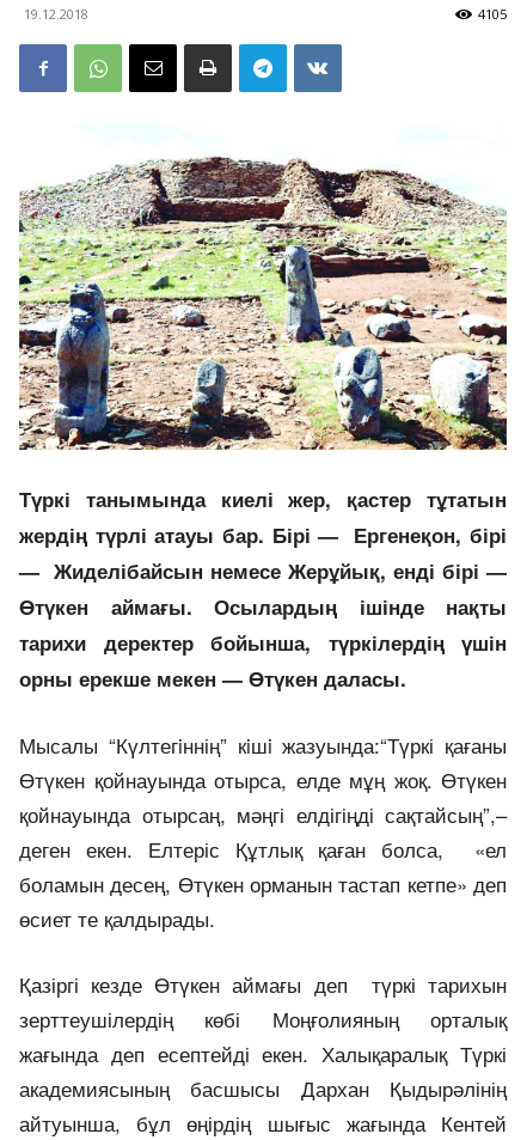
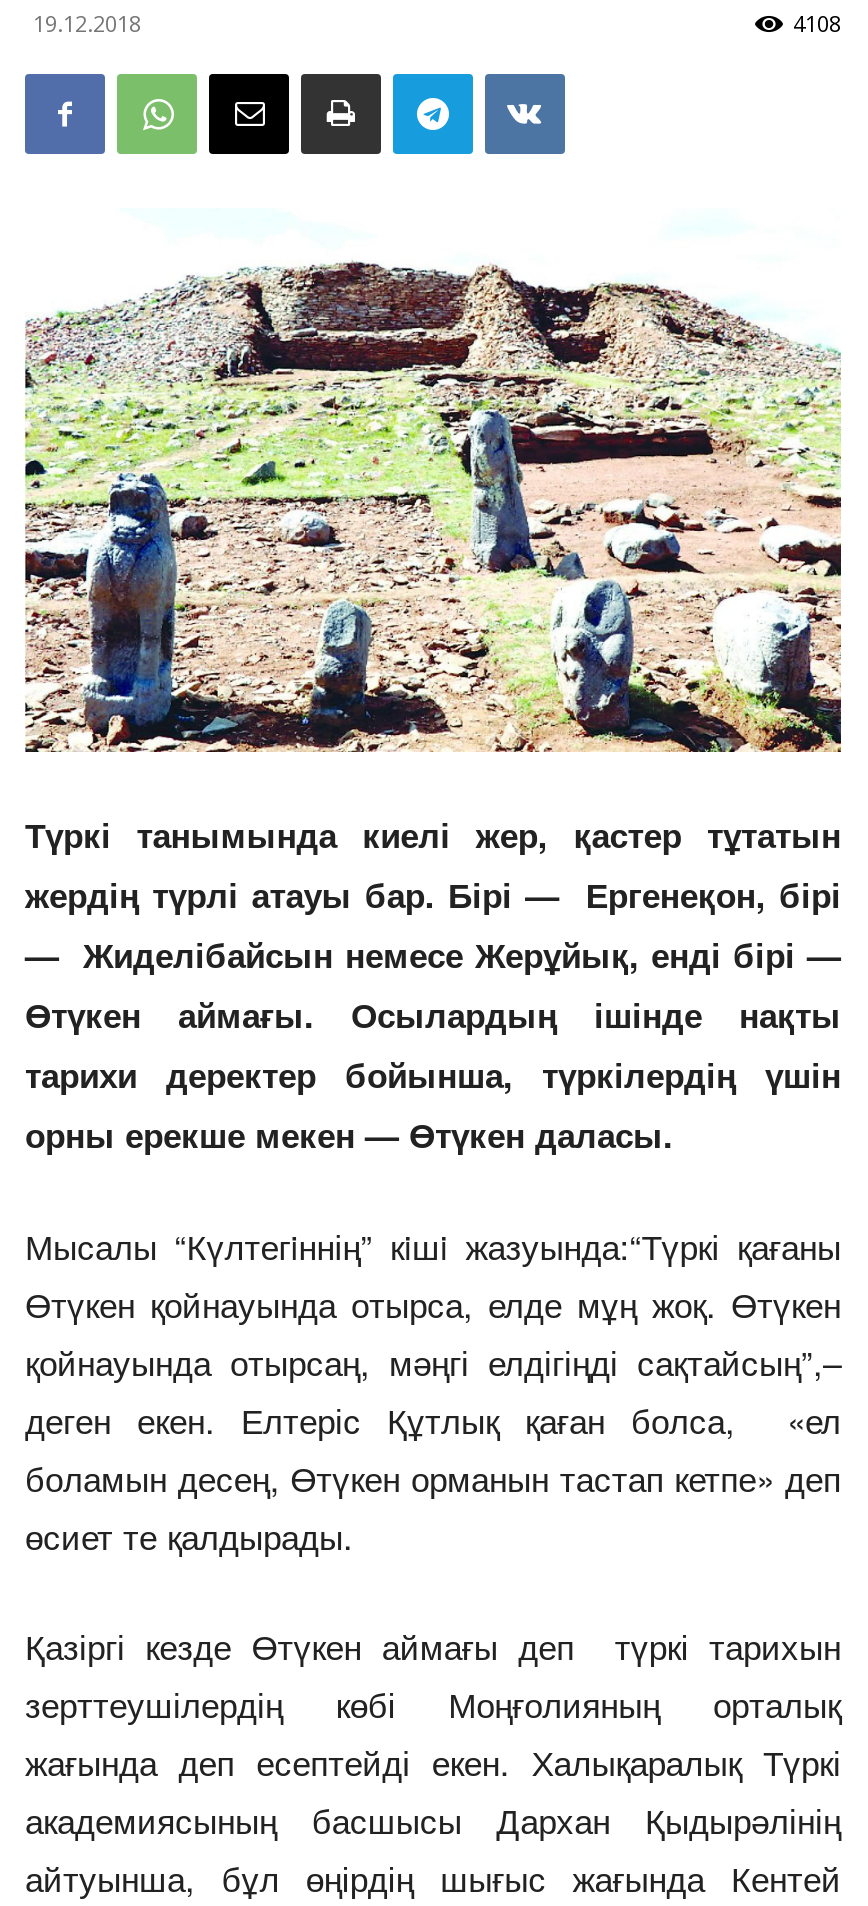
[478,5,507,23] 4105 -> [793,8,841,38] 4108

